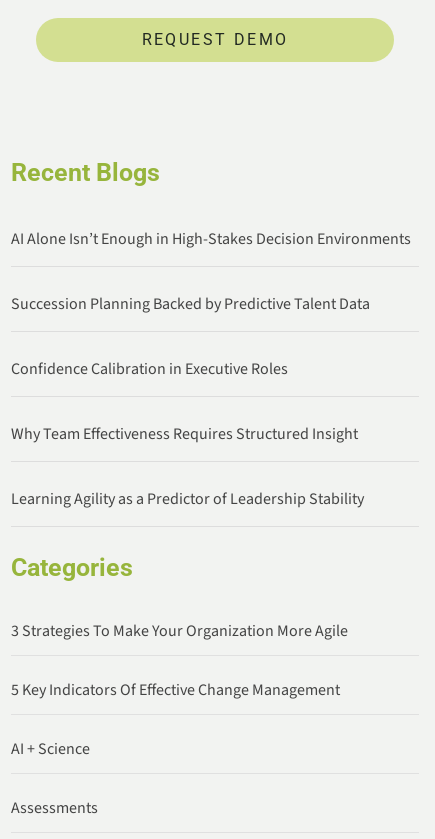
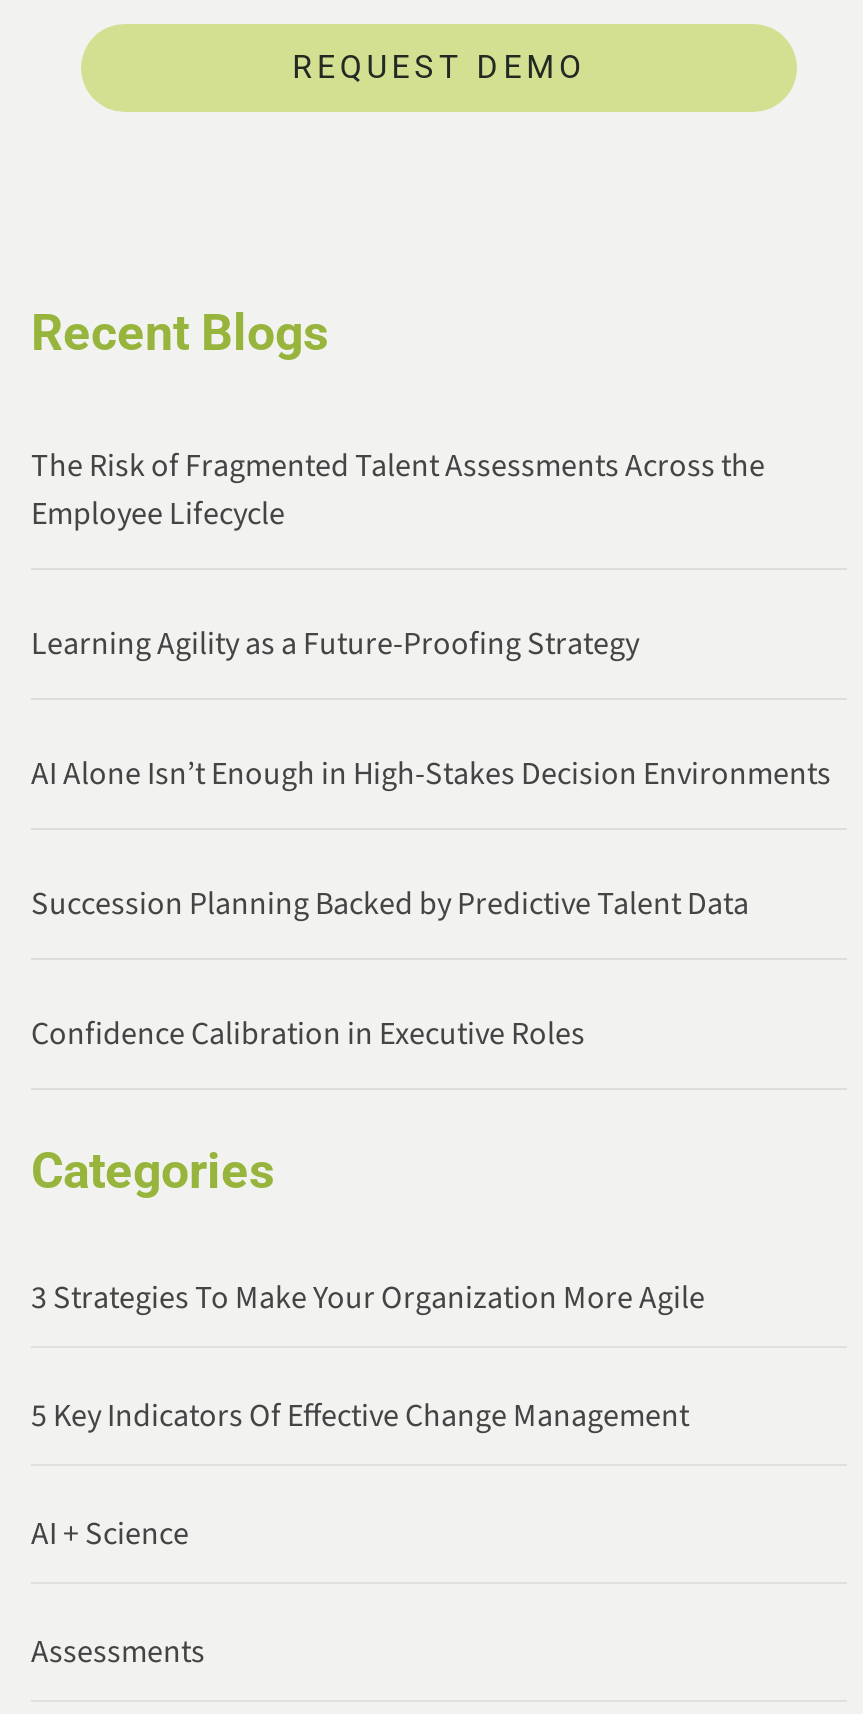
none -> [31,444,765,666] The Risk of Fragmented Talent Assessments Across the | Employee Lifecycle | Learning Agility as a Future-Proofing Strategy
moved [11,228,411,380] -> [31,752,831,1056]: AI Alone Isn’t Enough in High-Stakes Decision Environments | Succession Planning Backed by Predictive Talent Data | Confidence Calibration in Executive Roles
[11,423,364,510] Why Team Effectiveness Requires Structured Insight | Learning Agility as a Predictor of Leadership Stability -> none

